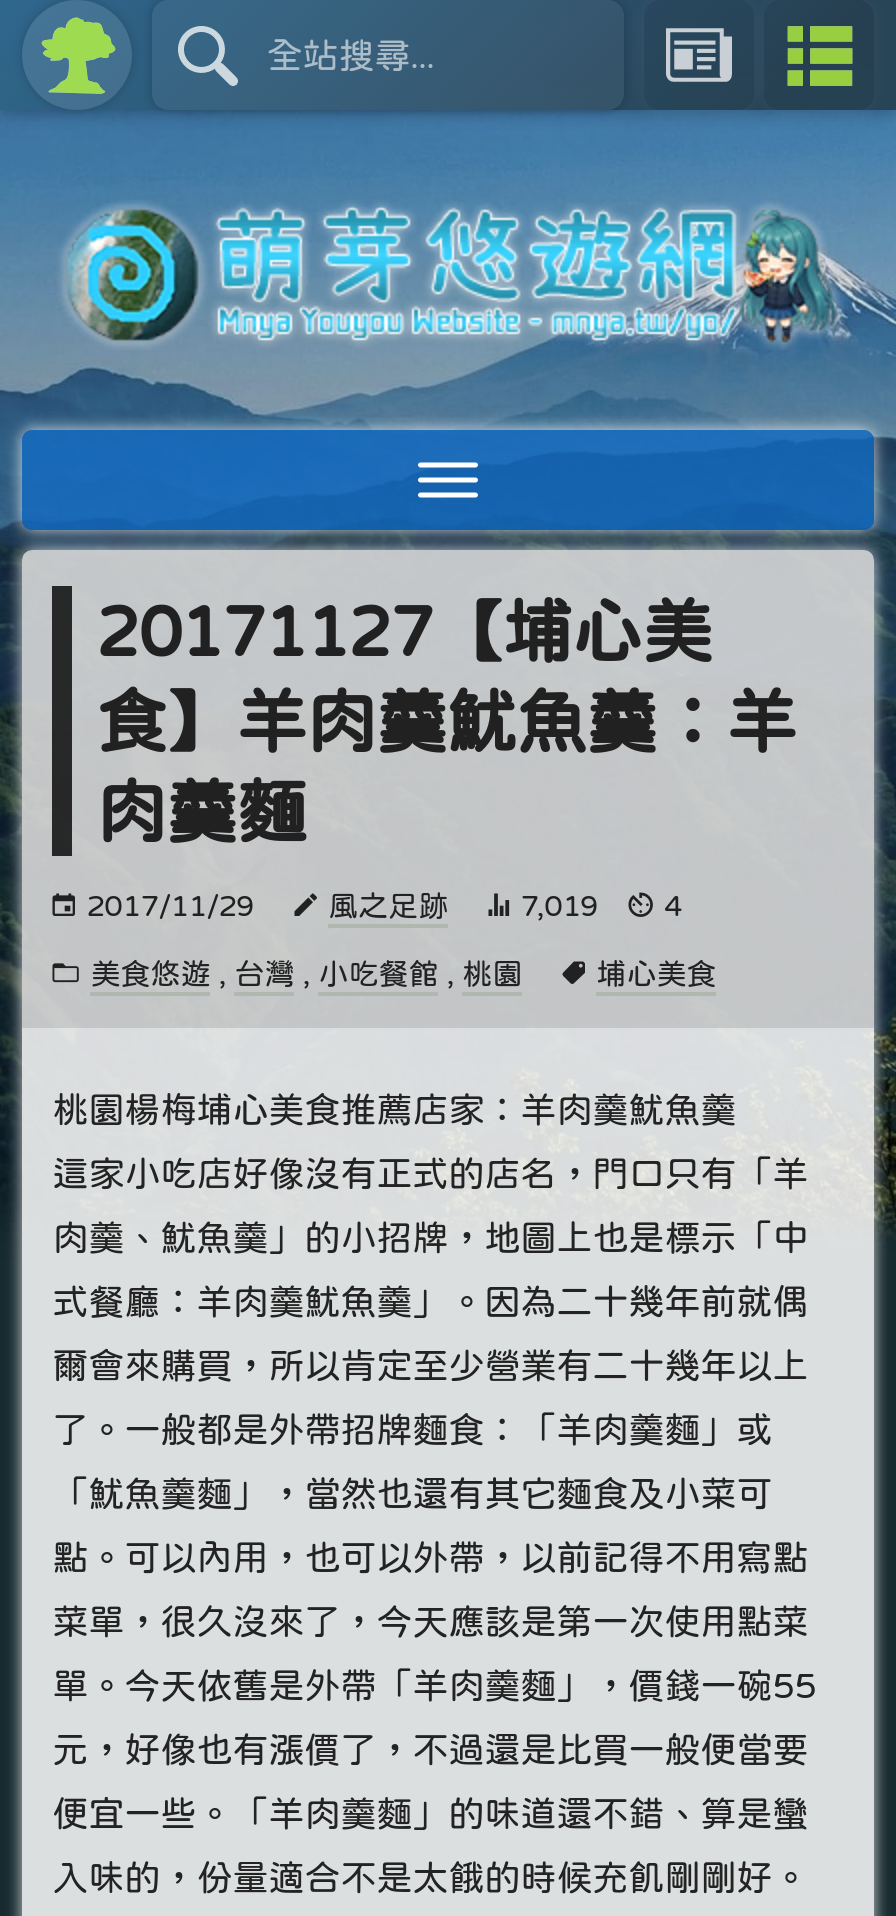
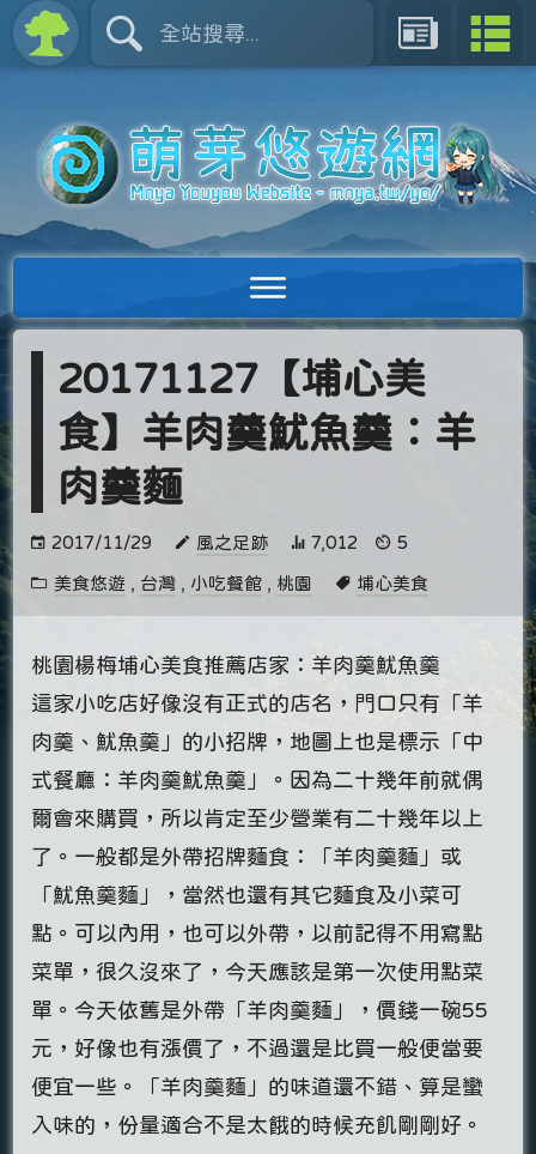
[512,890,598,920] 7,019 -> [307,533,358,551] 7,012
[656,890,682,920] 4 -> [393,533,408,551] 5

